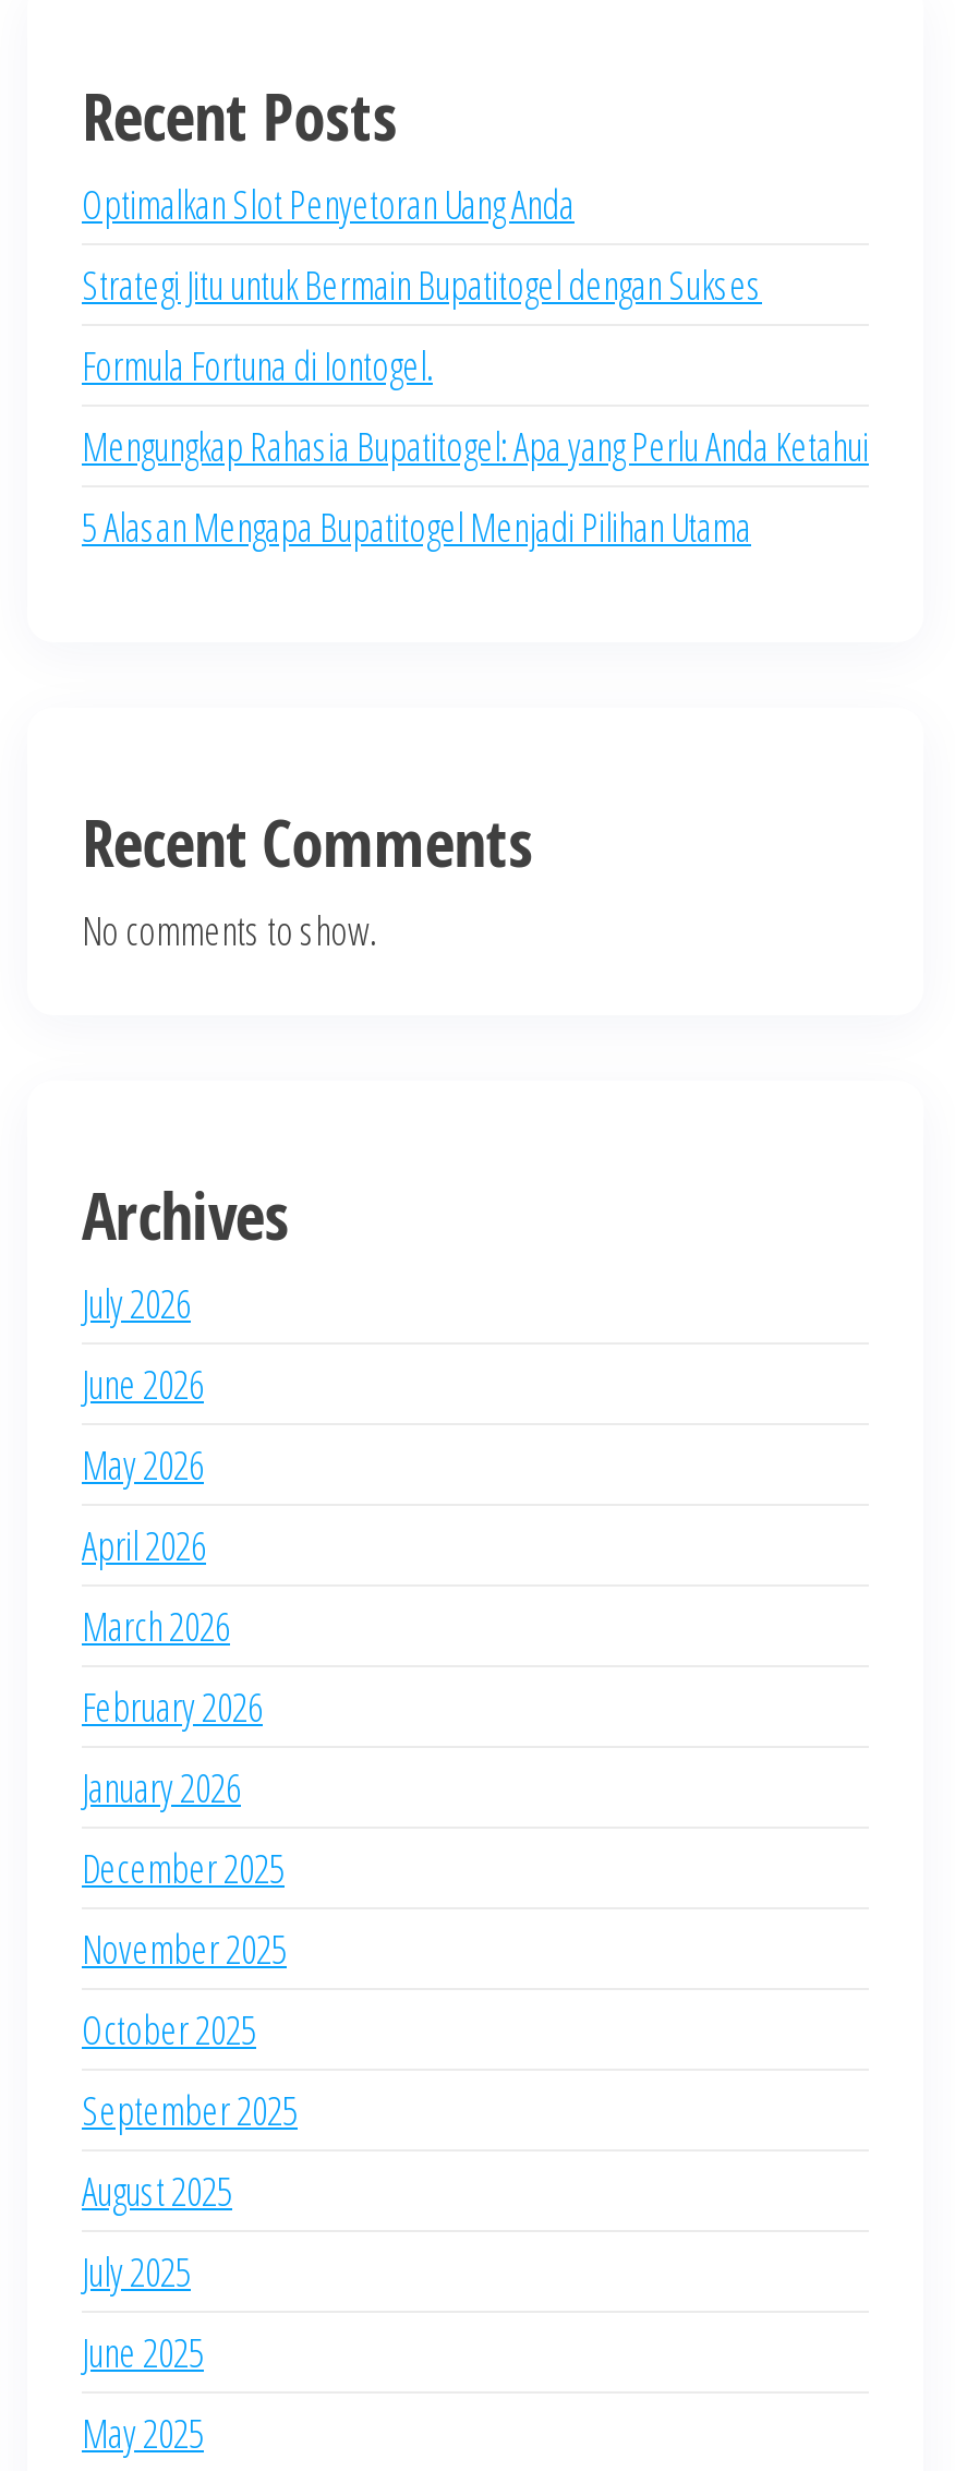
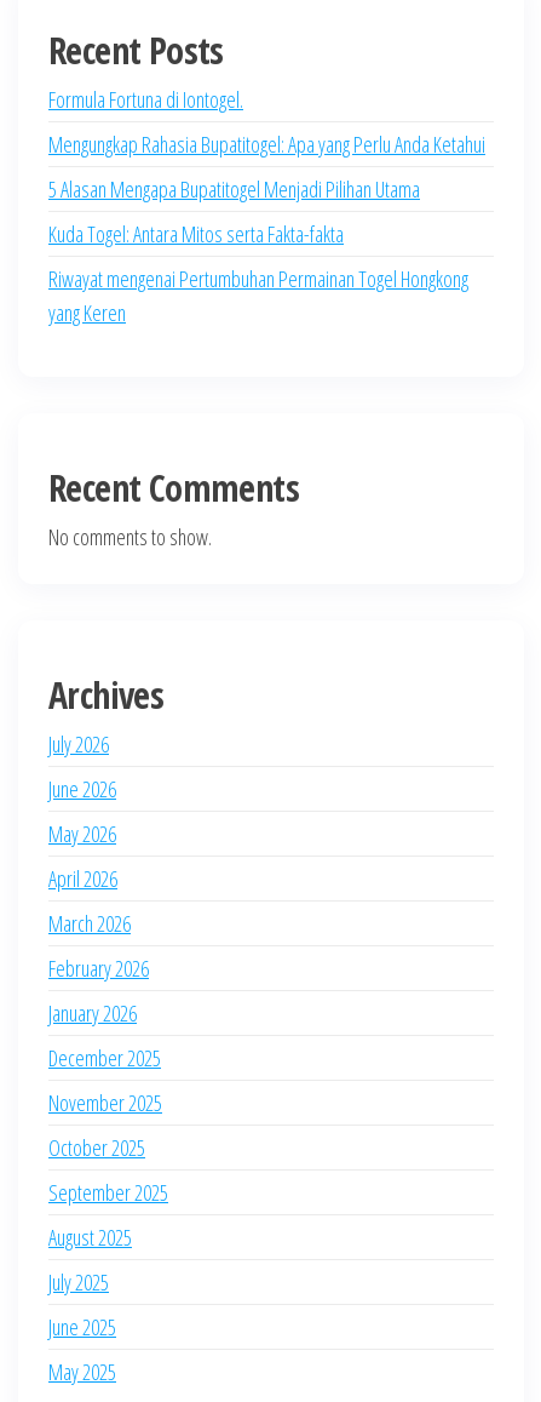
[82,178,762,311] Optimalkan Slot Penyetoran Uang Anda | Strategi Jitu untuk Bermain Bupatitogel dengan Sukses -> none
moved [82,339,869,553] -> [48,85,485,204]: Formula Fortuna di Iontogel. | Mengungkap Rahasia Bupatitogel: Apa yang Perlu Anda Ketahui | 5 Alasan Mengapa Bupatitogel Menjadi Pilihan Utama
none -> [48,219,468,327] Kuda Togel: Antara Mitos serta Fakta-fakta | Riwayat mengenai Pertumbuhan Permainan Togel Hongkong | yang Keren

